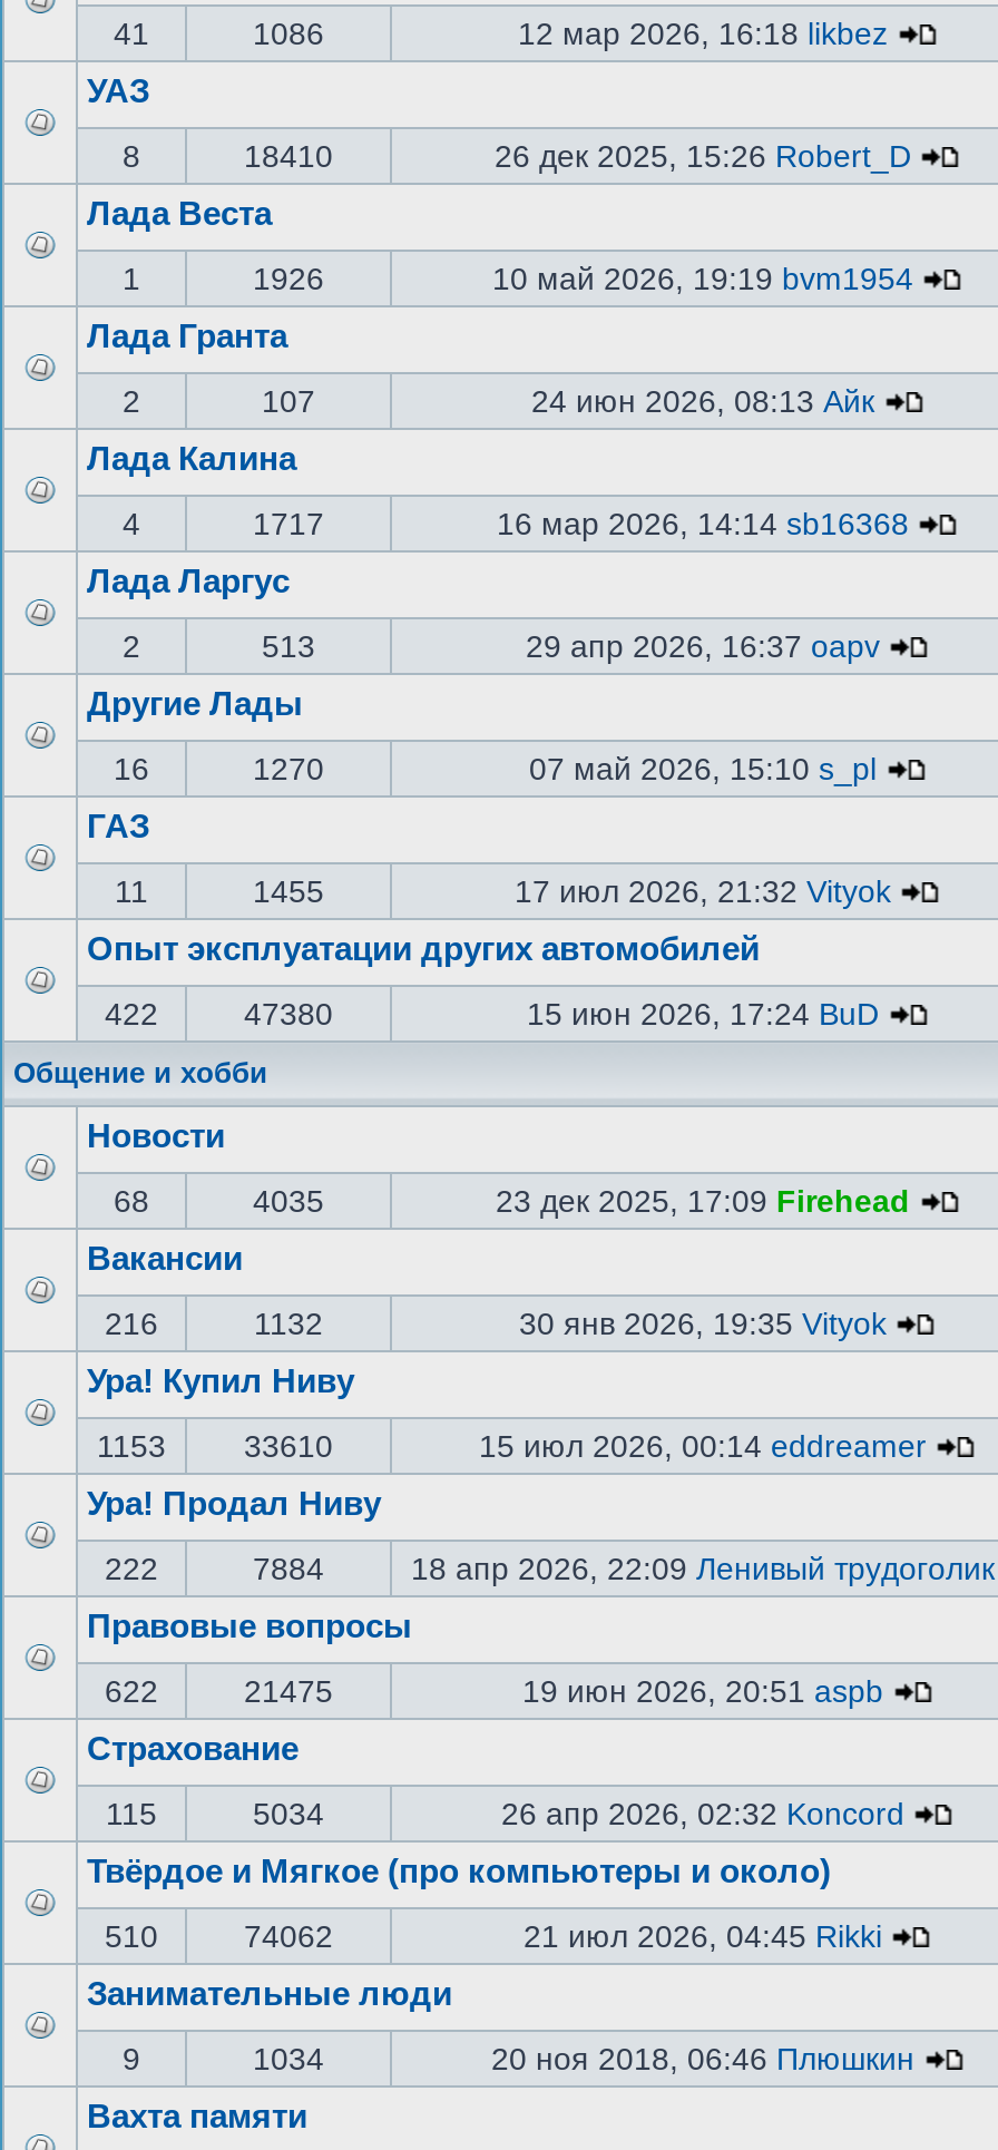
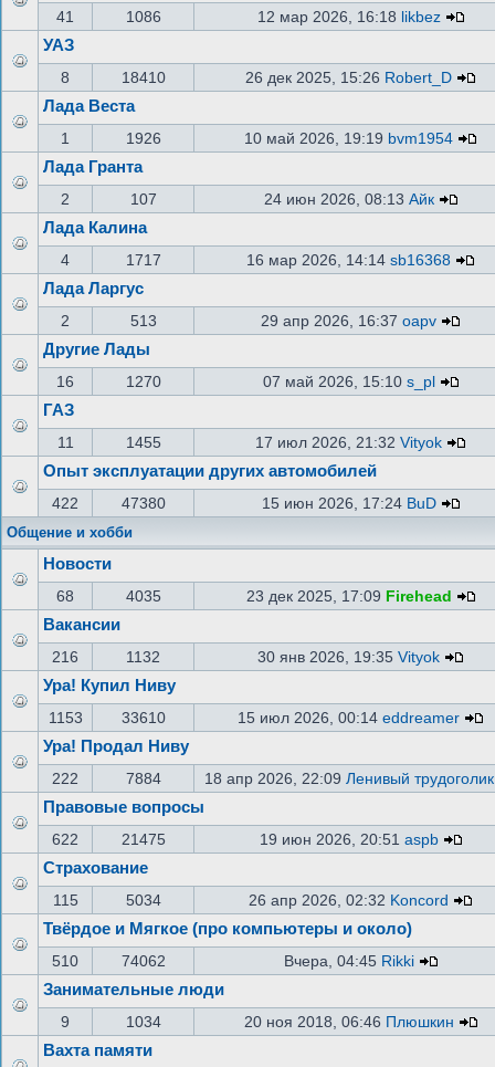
[524,1918,882,1954] 21 июл 2026, 04:45 Rikki -> [283,952,414,970] Вчера, 04:45 Rikki

